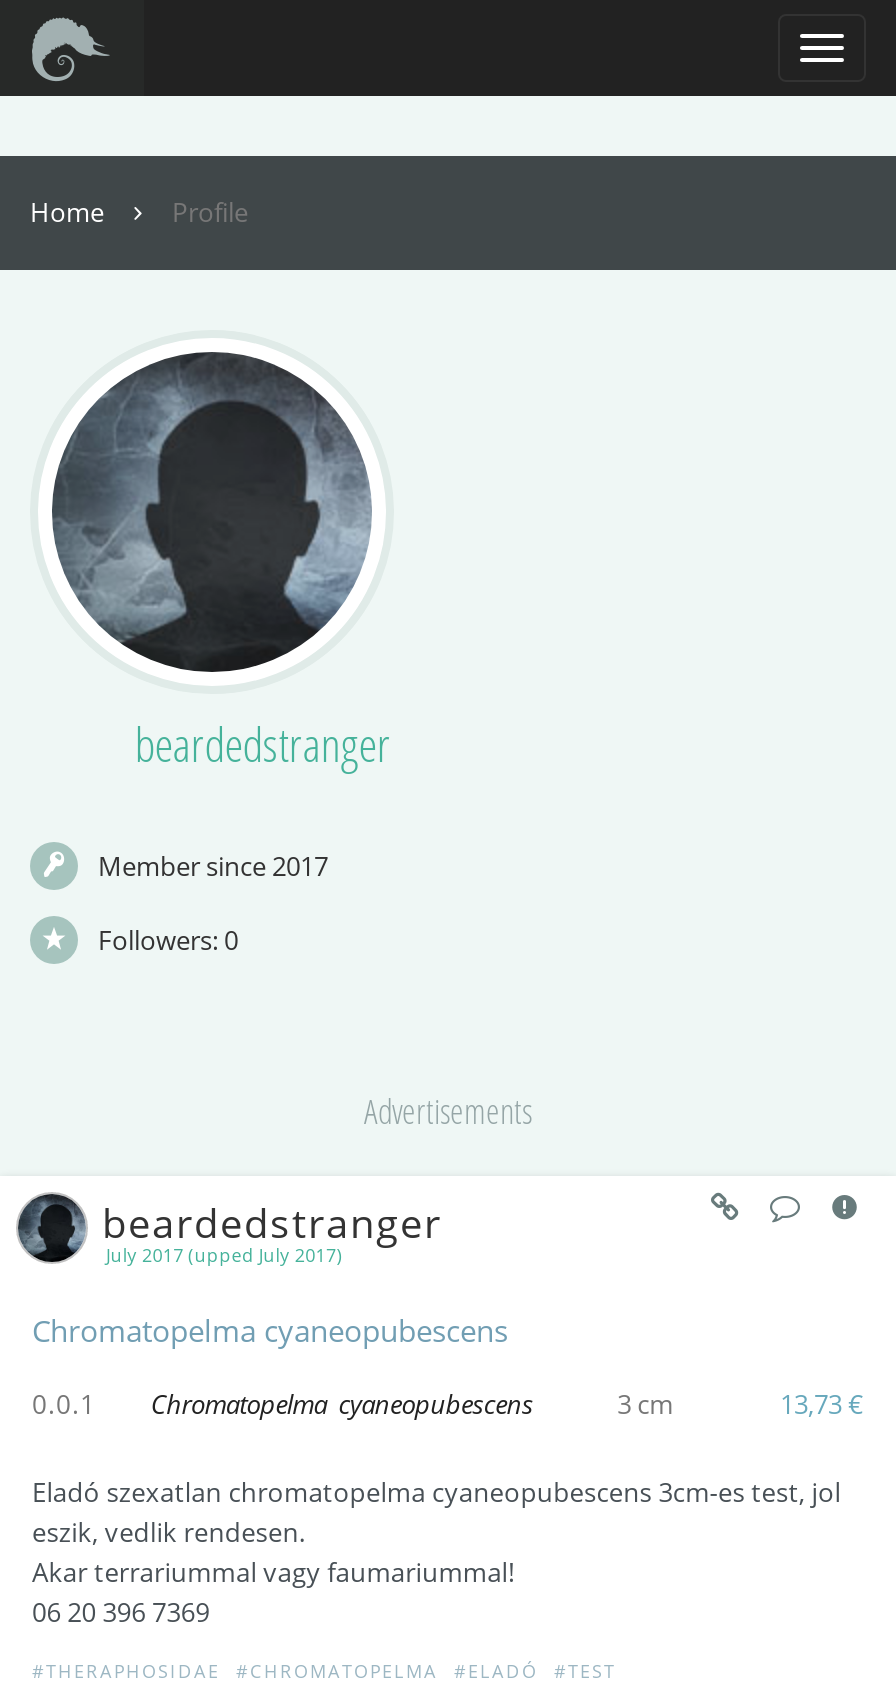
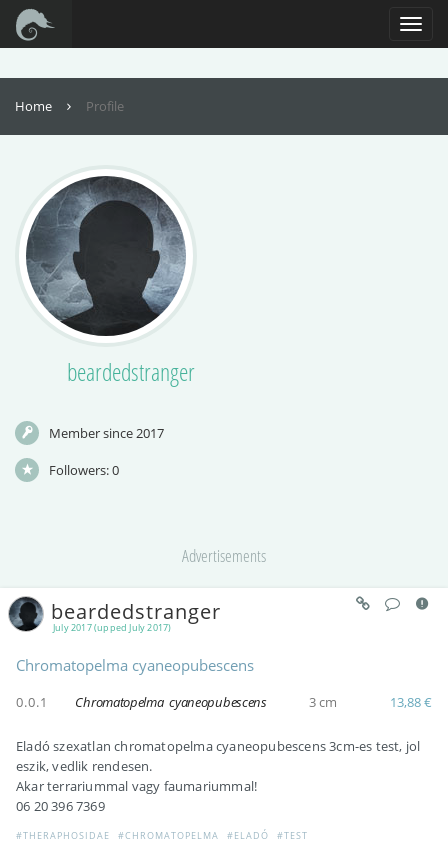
[780,1386,864,1422] 13,73 € -> [390,693,432,711] 13,88 €

